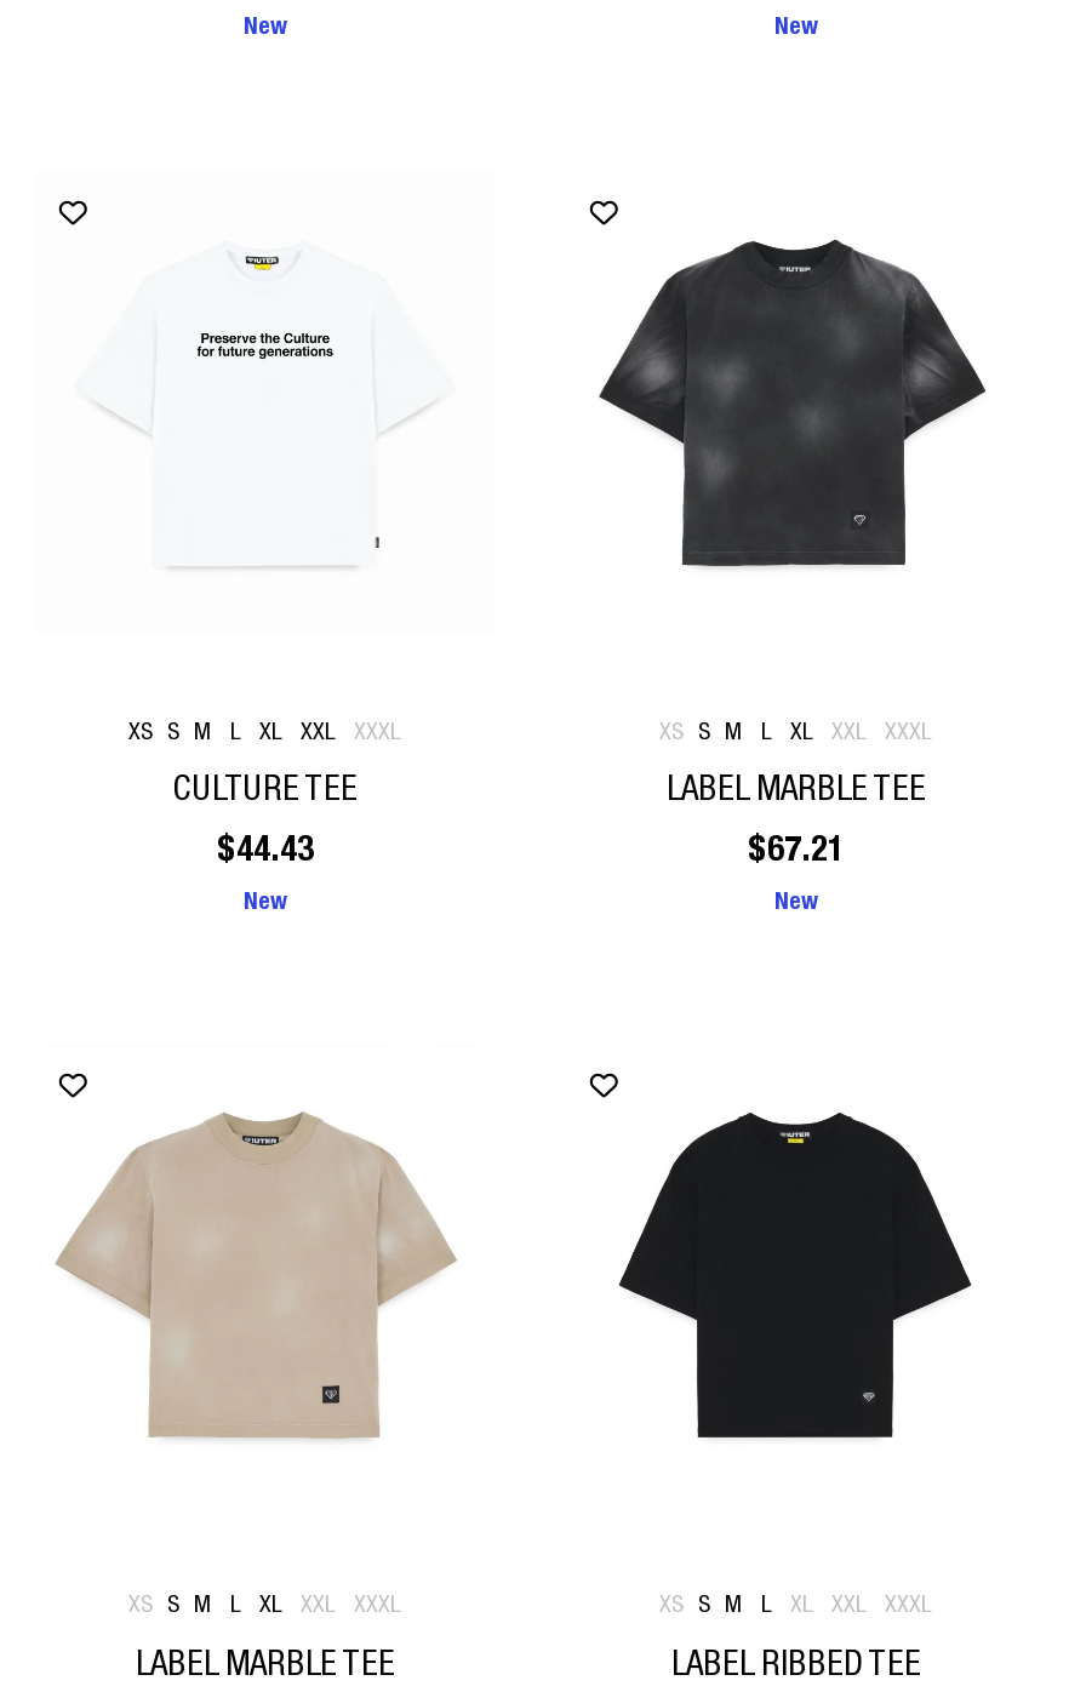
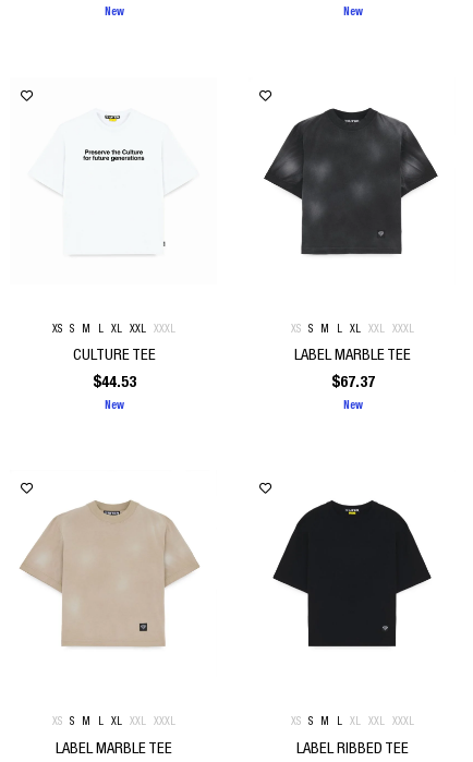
[217,827,314,868] $44.43 -> [92,372,136,390] $44.53
[748,827,845,868] $67.21 -> [331,372,374,390] $67.37

